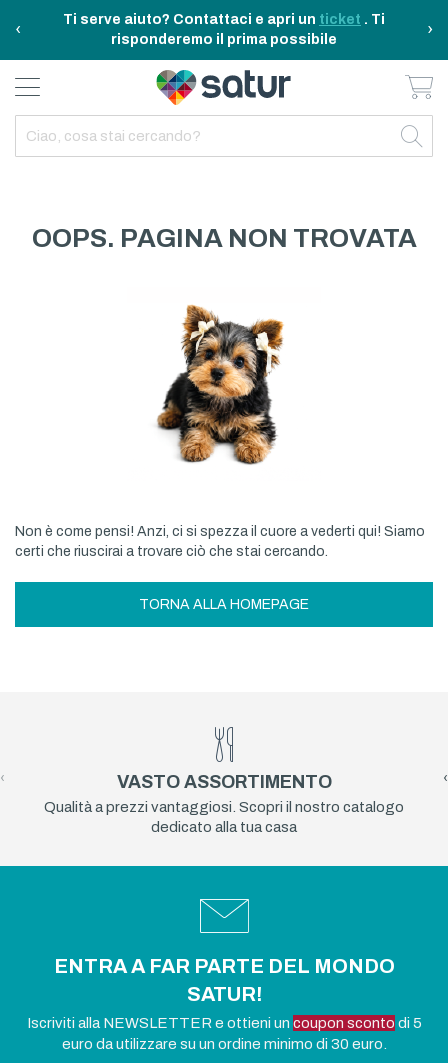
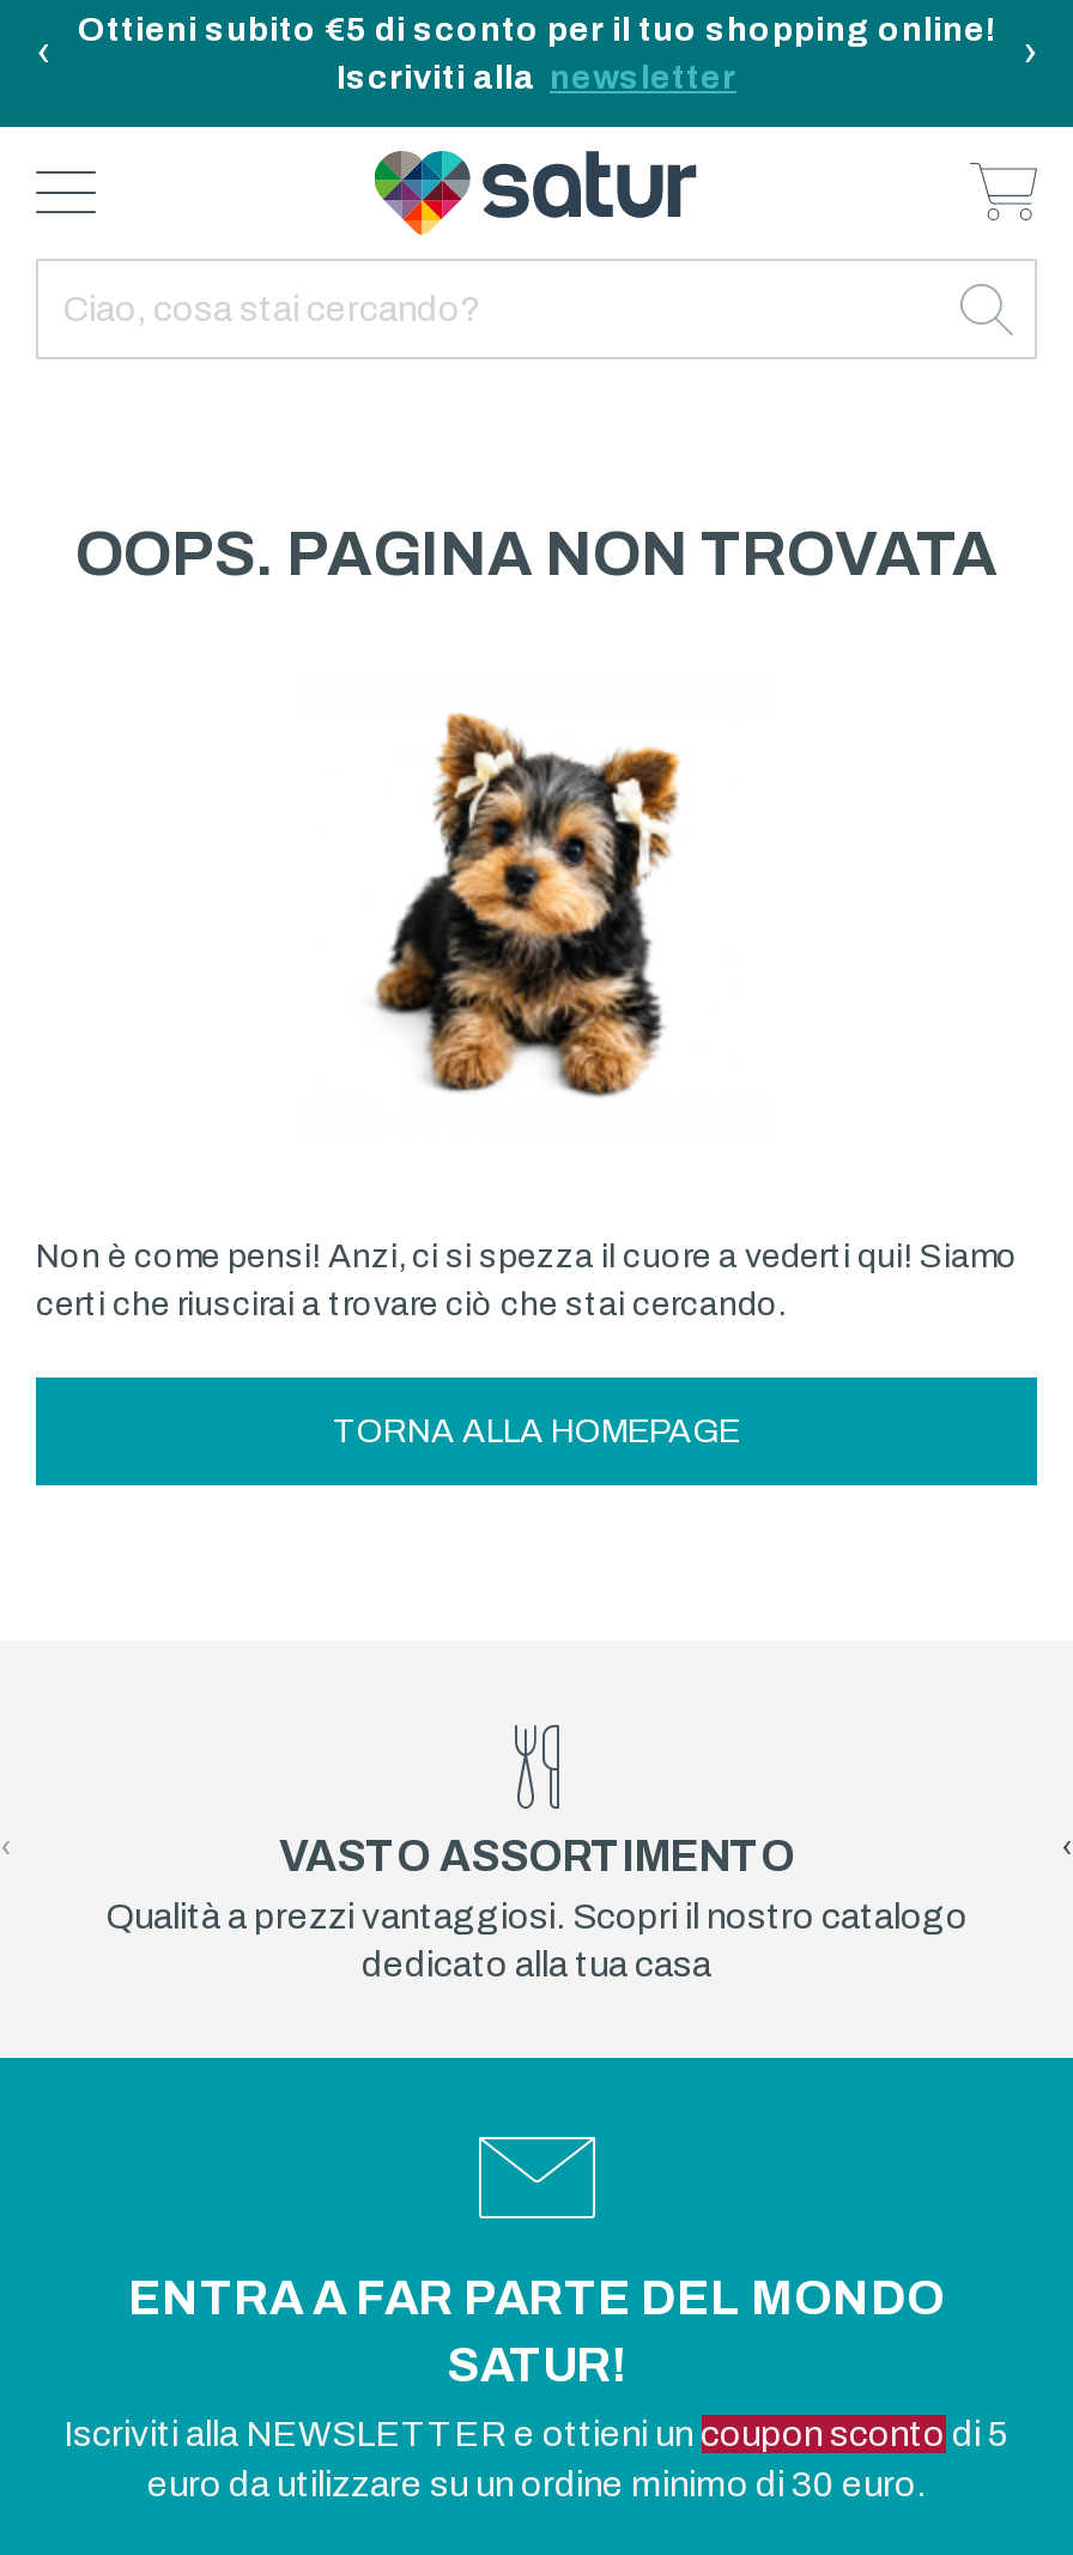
[63,12,385,47] Ti serve aiuto? Contattaci e apri un ticket. Ti | risponderemo il prima possibile -> [78,12,995,96] Ottieni subito €5 di sconto per il tuo shopping online! | Iscriviti alla newsletter

